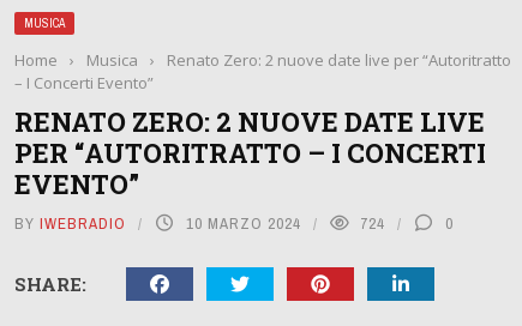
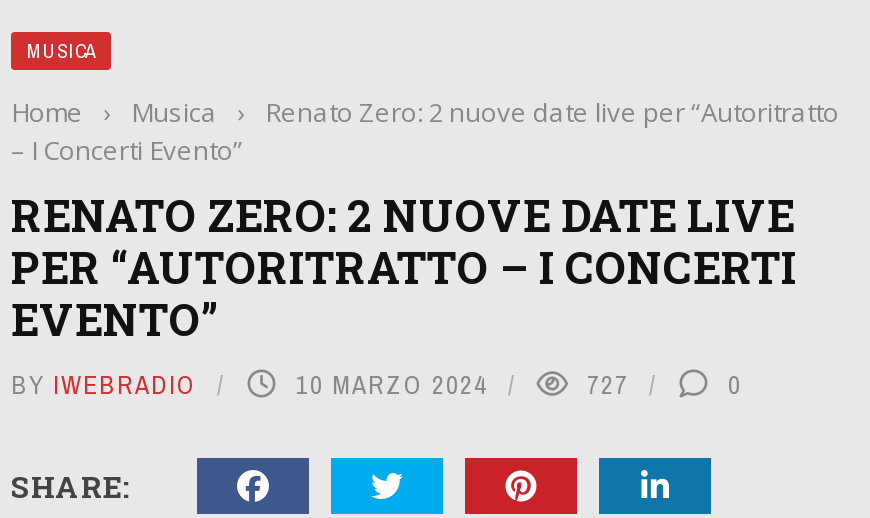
[360,213,385,234] 724 -> [587,368,629,402] 727

